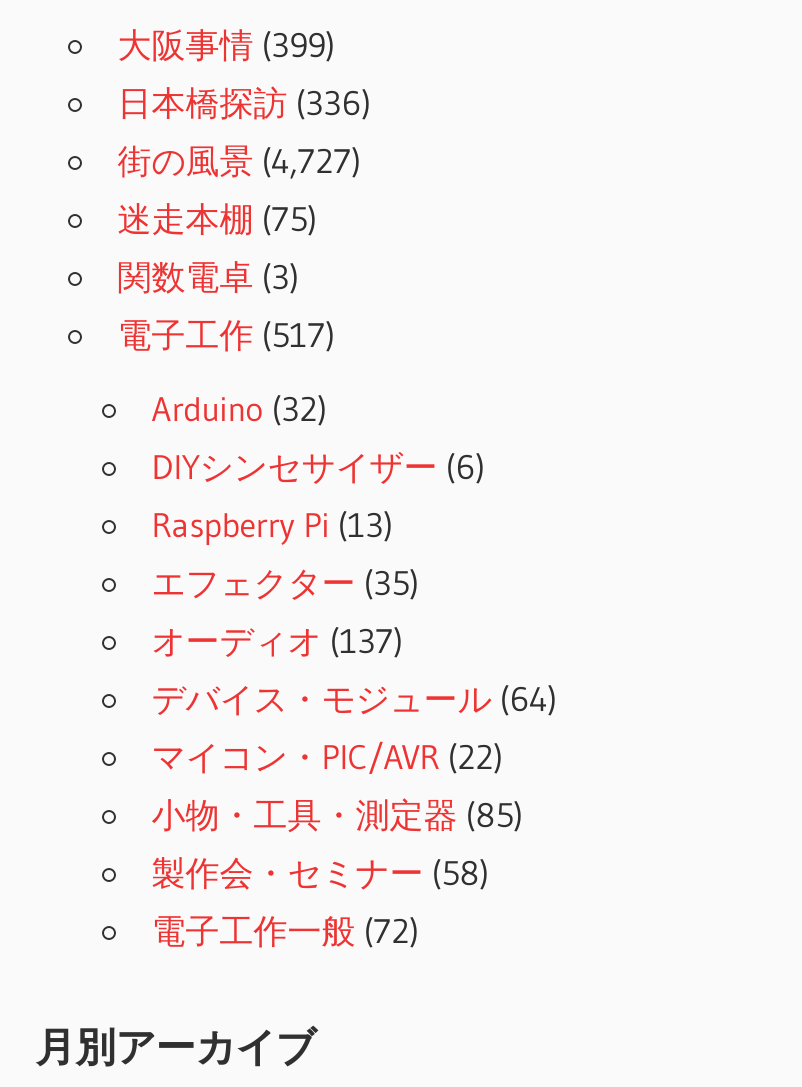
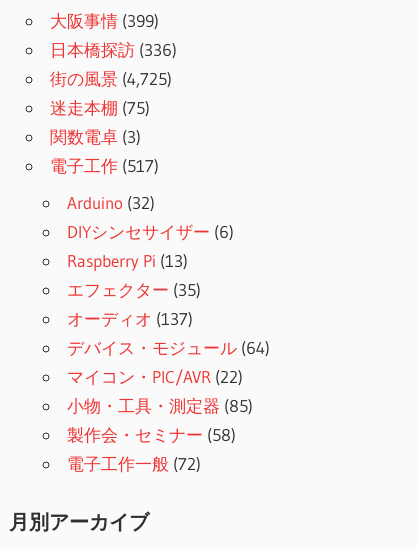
[117,139,361,181] 街の風景(4,727) -> [50,68,172,89] 街の風景(4,725)

